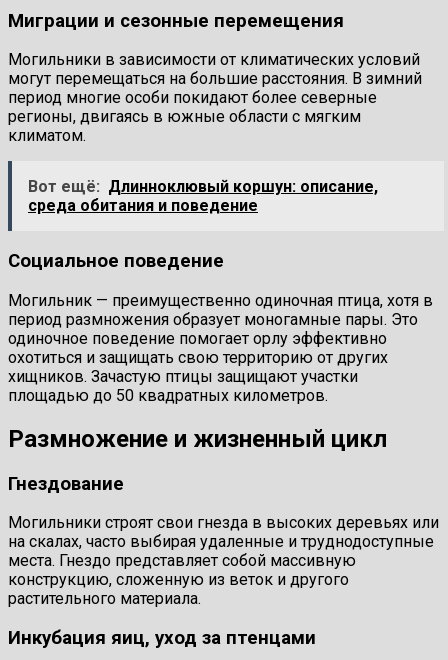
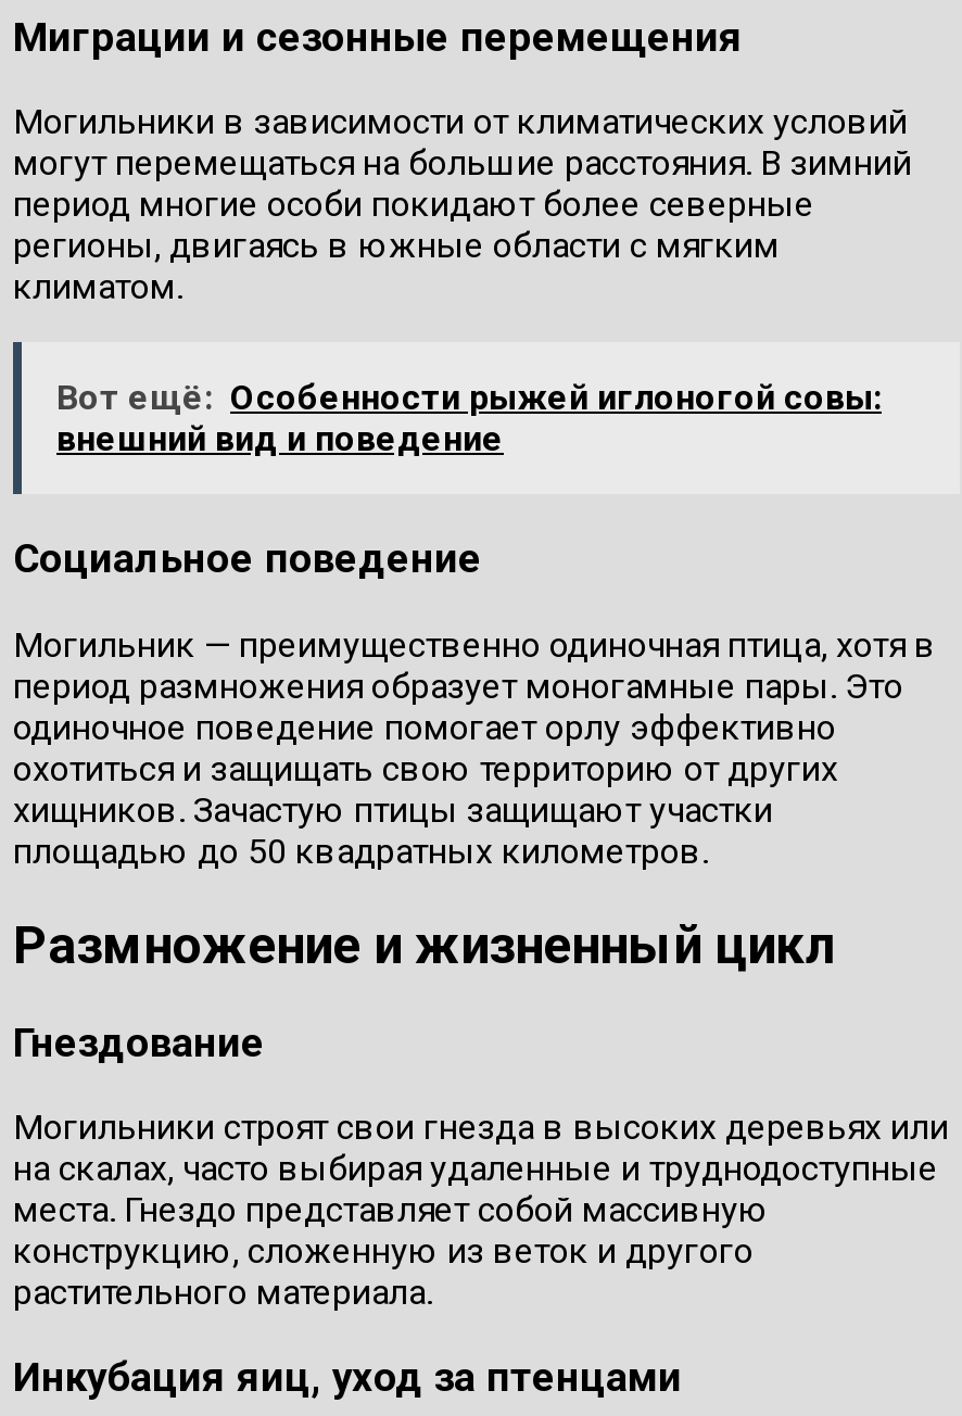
[28,177,378,215] Вот ещё: Длинноклювый коршун: описание, | среда обитания и поведение -> [56,377,882,460] Вот ещё: Особенности рыжей иглоногой совы: | внешний вид и поведение

